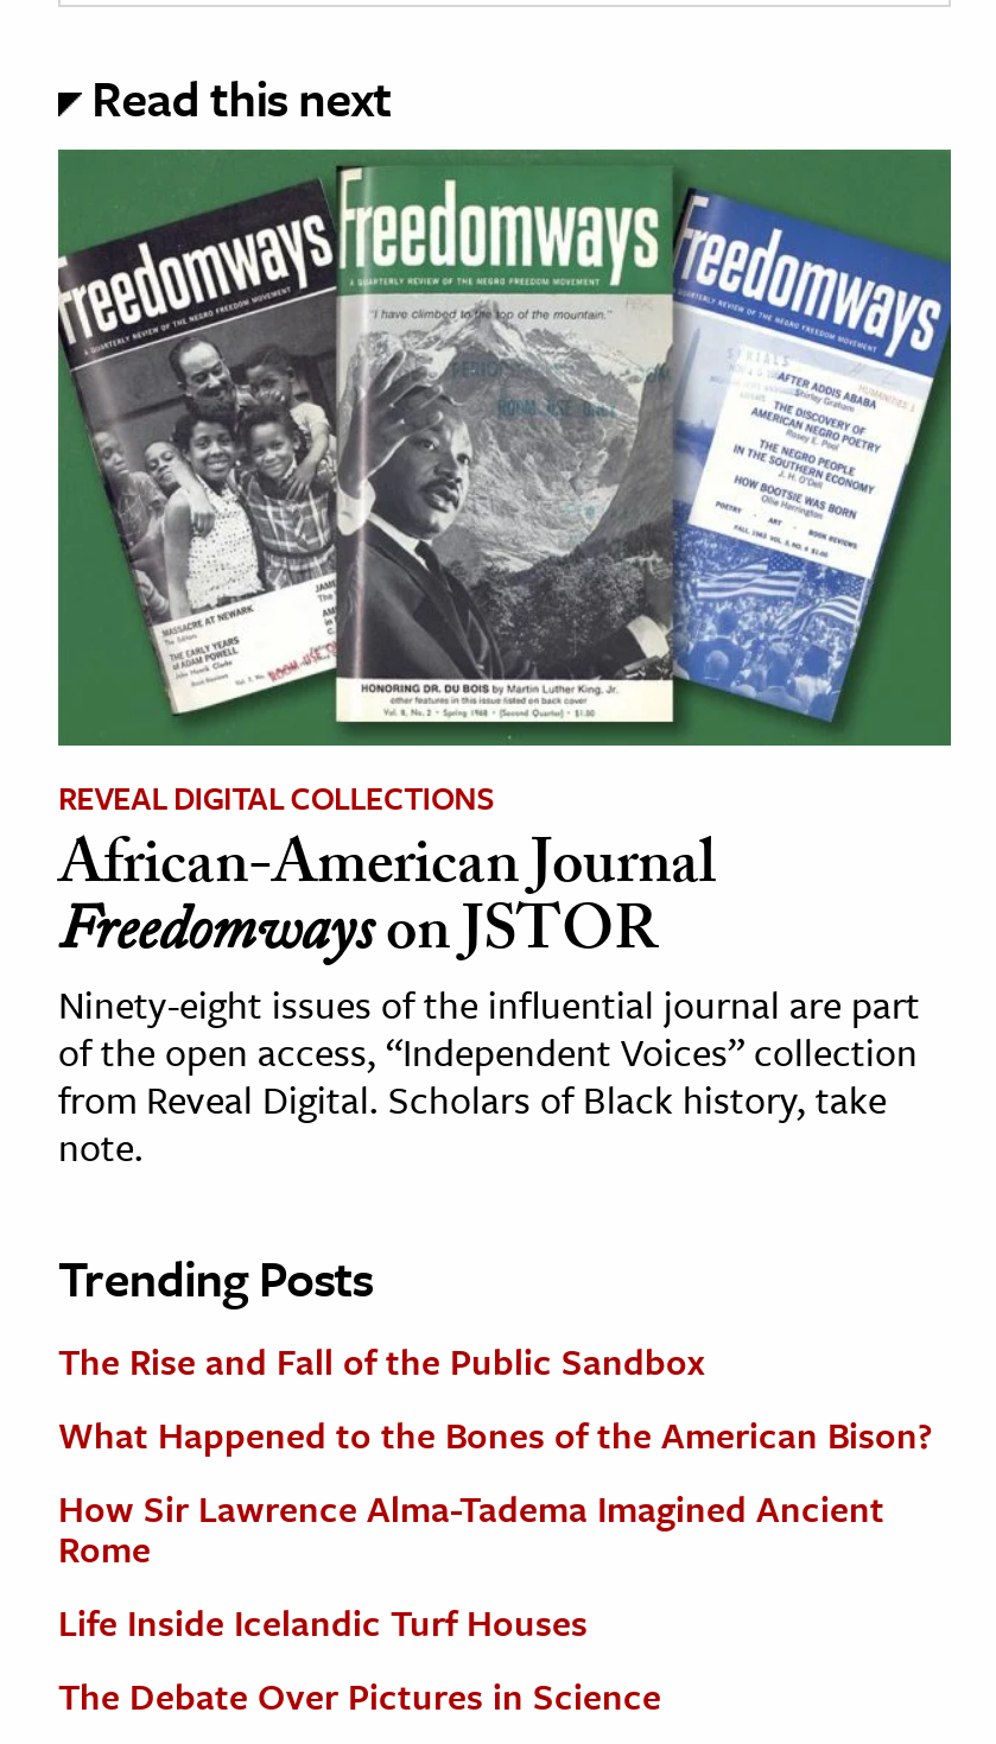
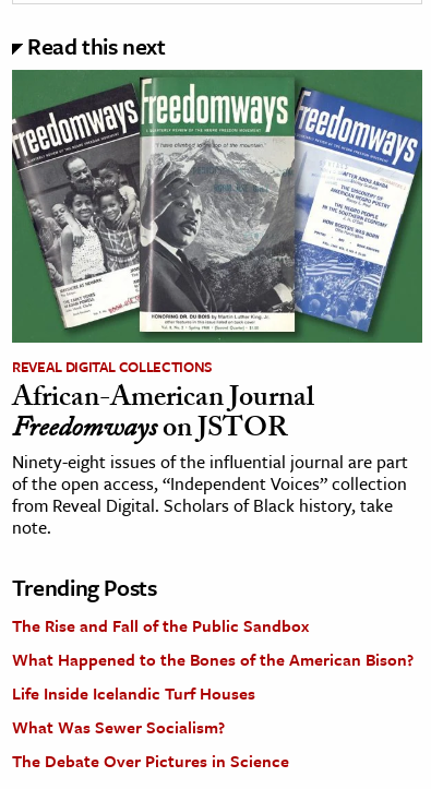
[58,1481,884,1574] How Sir Lawrence Alma-Tadema Imagined Ancient | Rome -> none
moved [58,1595,588,1648] -> [12,681,255,705]: Life Inside Icelandic Turf Houses
none -> [12,715,225,739] What Was Sewer Socialism?

